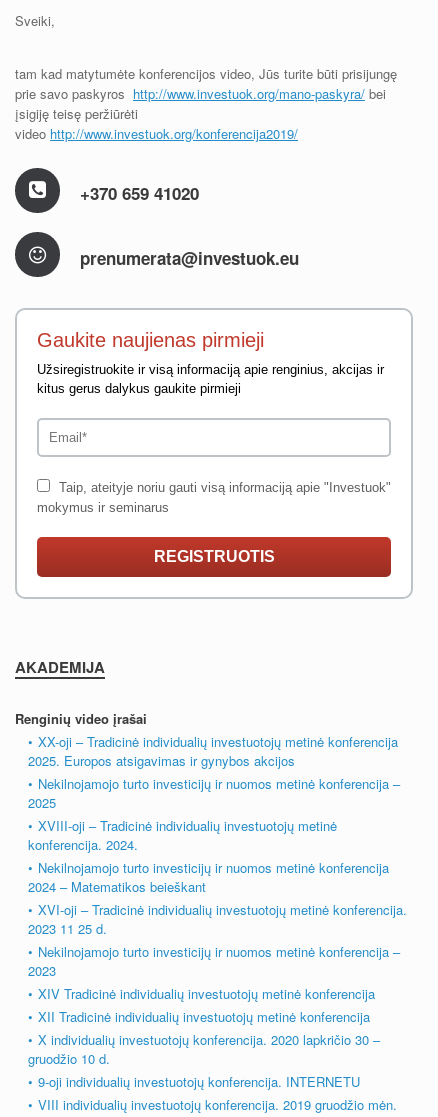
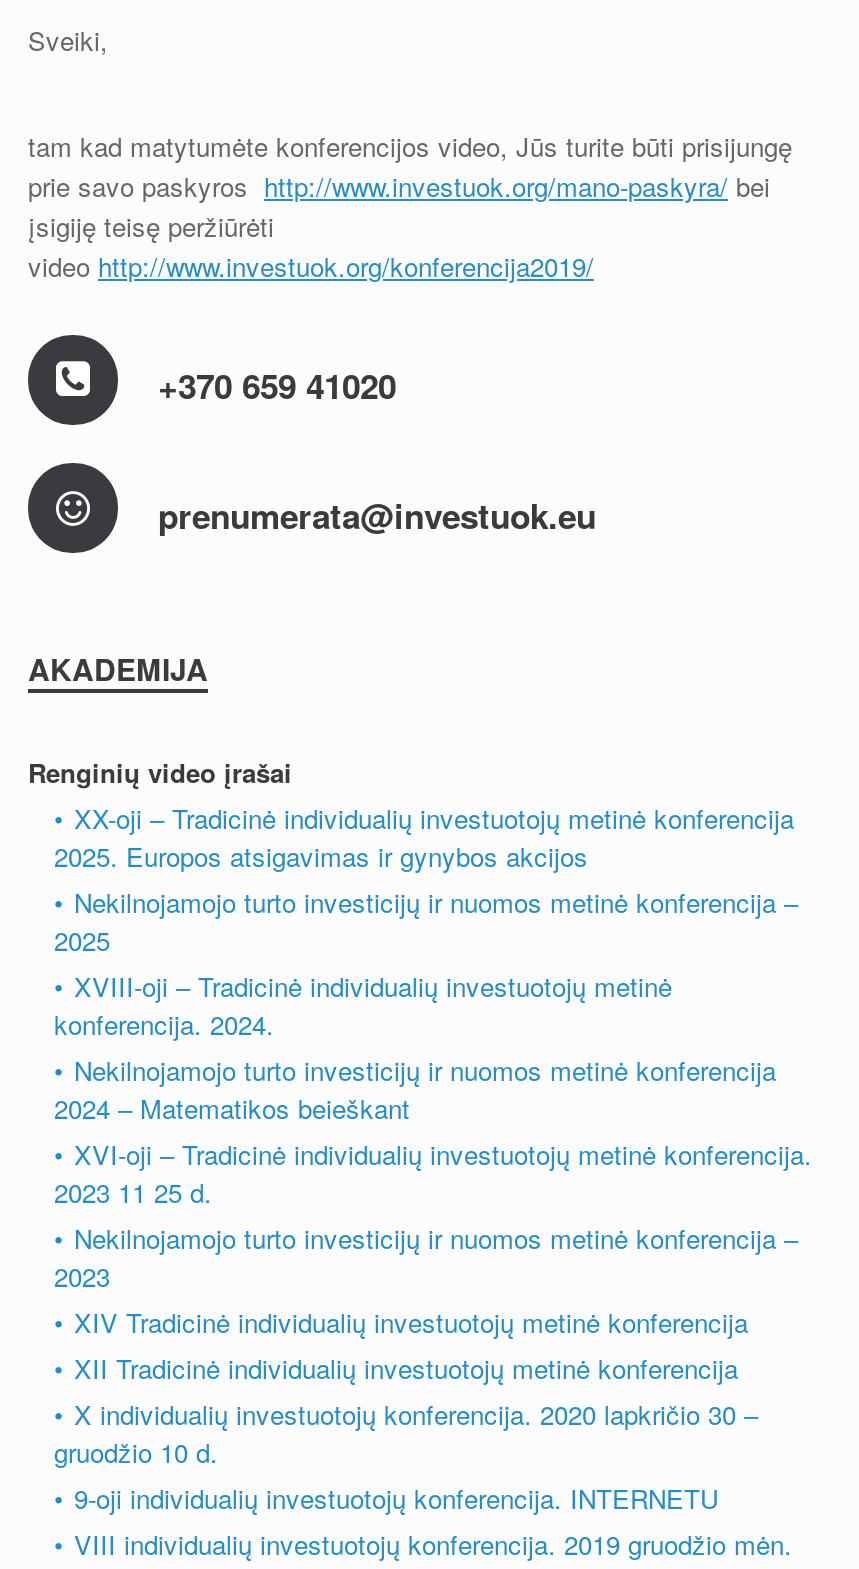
[15,308,413,599] [image] | Gaukite naujienas pirmieji | Užsiregistruokite ir visą informaciją apie renginius, akcijas ir | kitus gerus dalykus gaukite pirmieji -> none
[37,480,391,565] Taip, ateityje noriu gauti visą informaciją apie "Investuok" | mokymus ir seminarus | REGISTRUOTIS -> none

